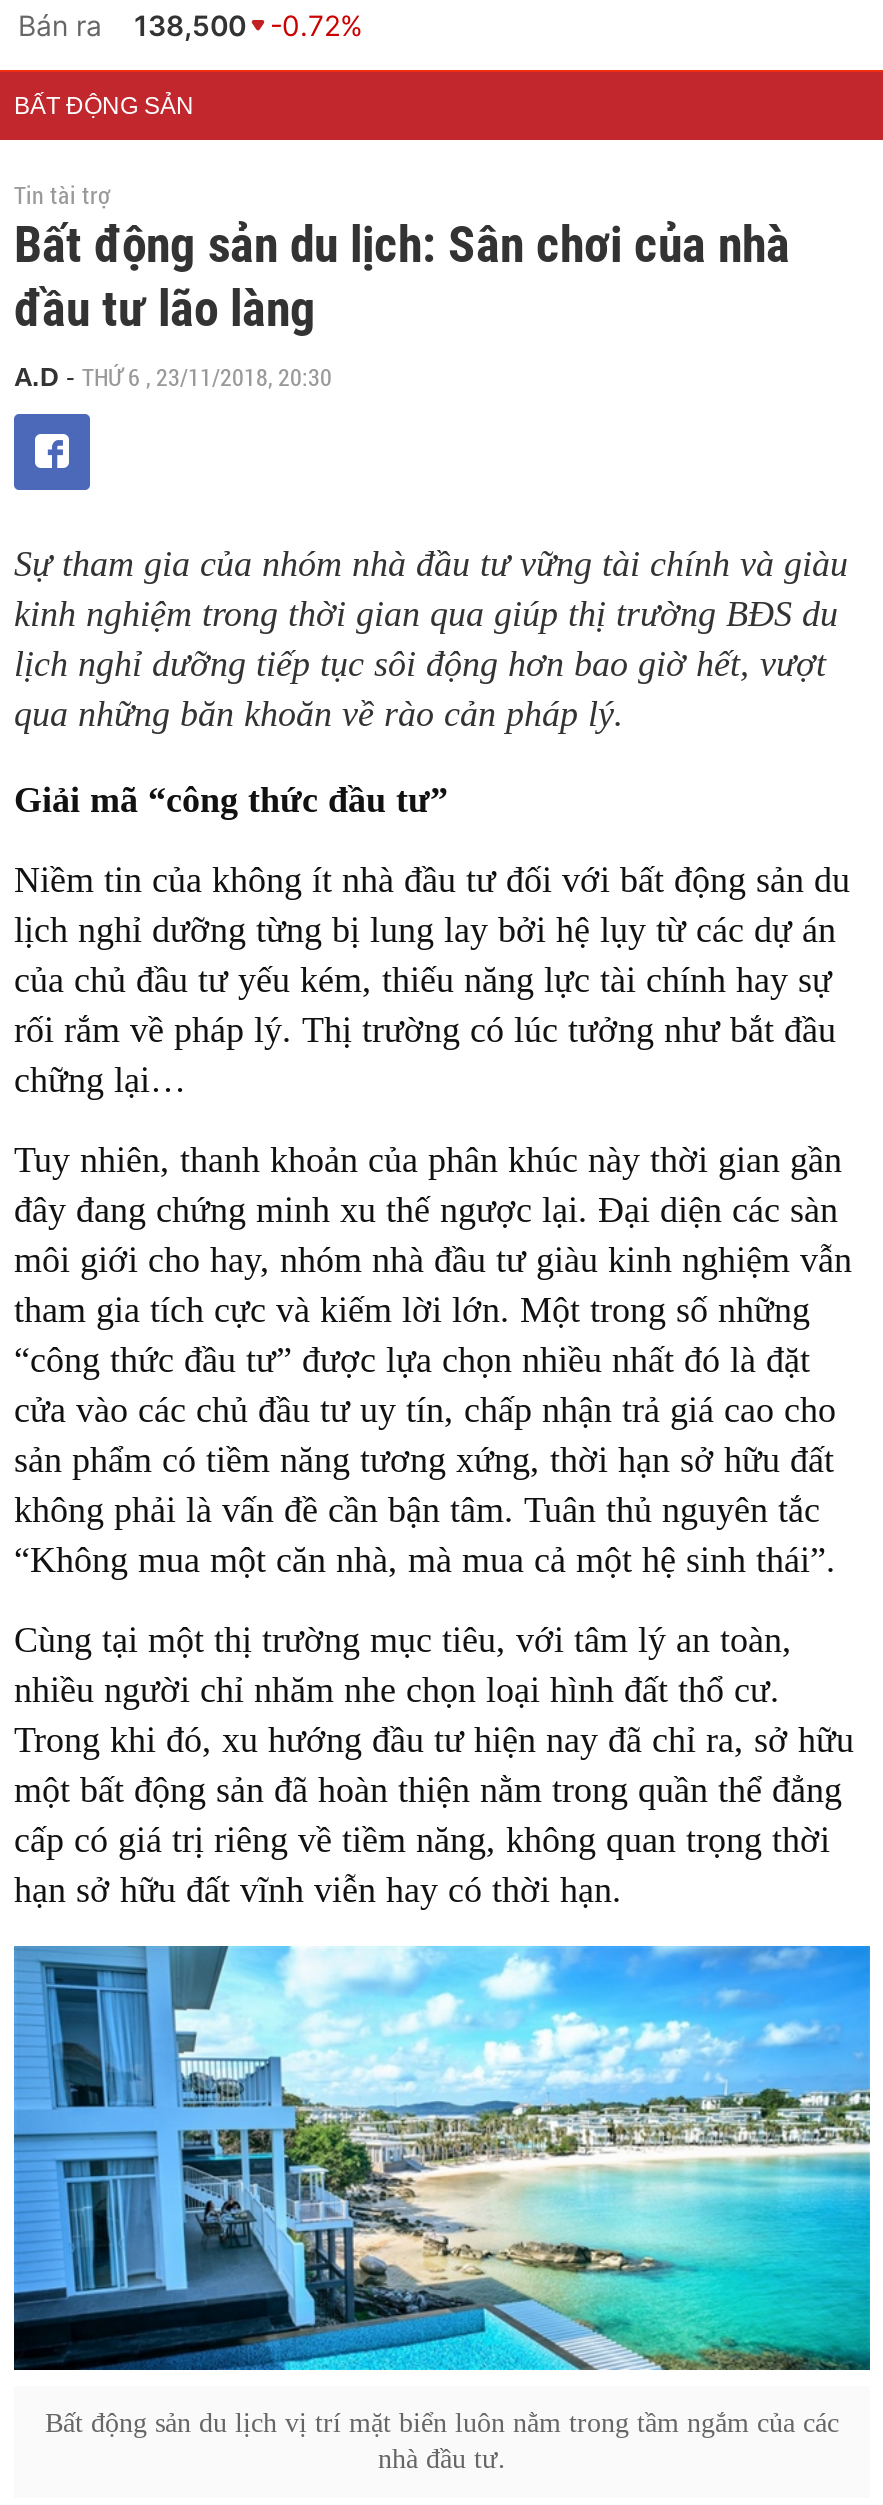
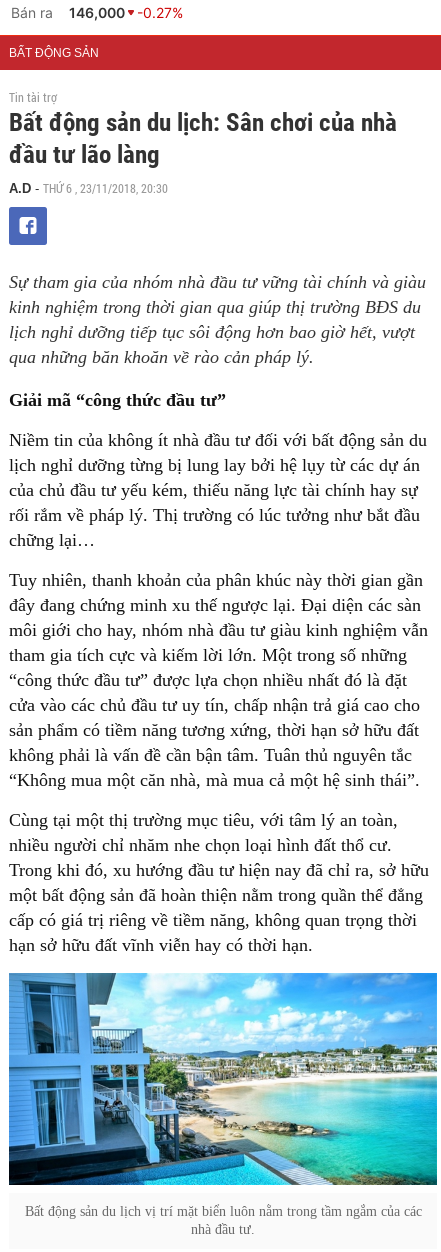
[134,8,246,42] 138,500 -> [69,4,125,21] 146,000
[270,8,362,42] -0.72% -> [137,4,183,21] -0.27%

